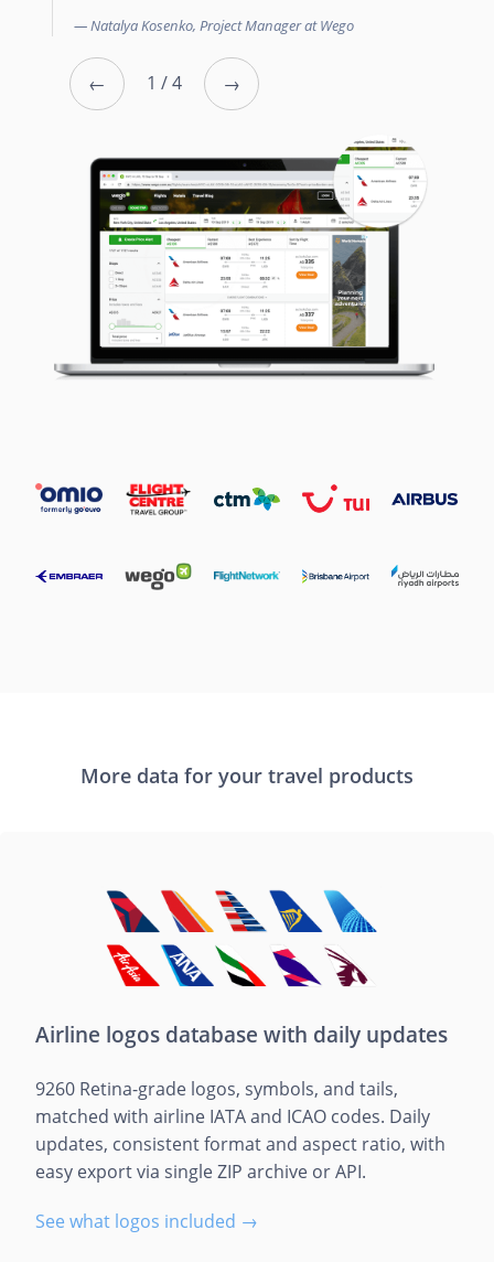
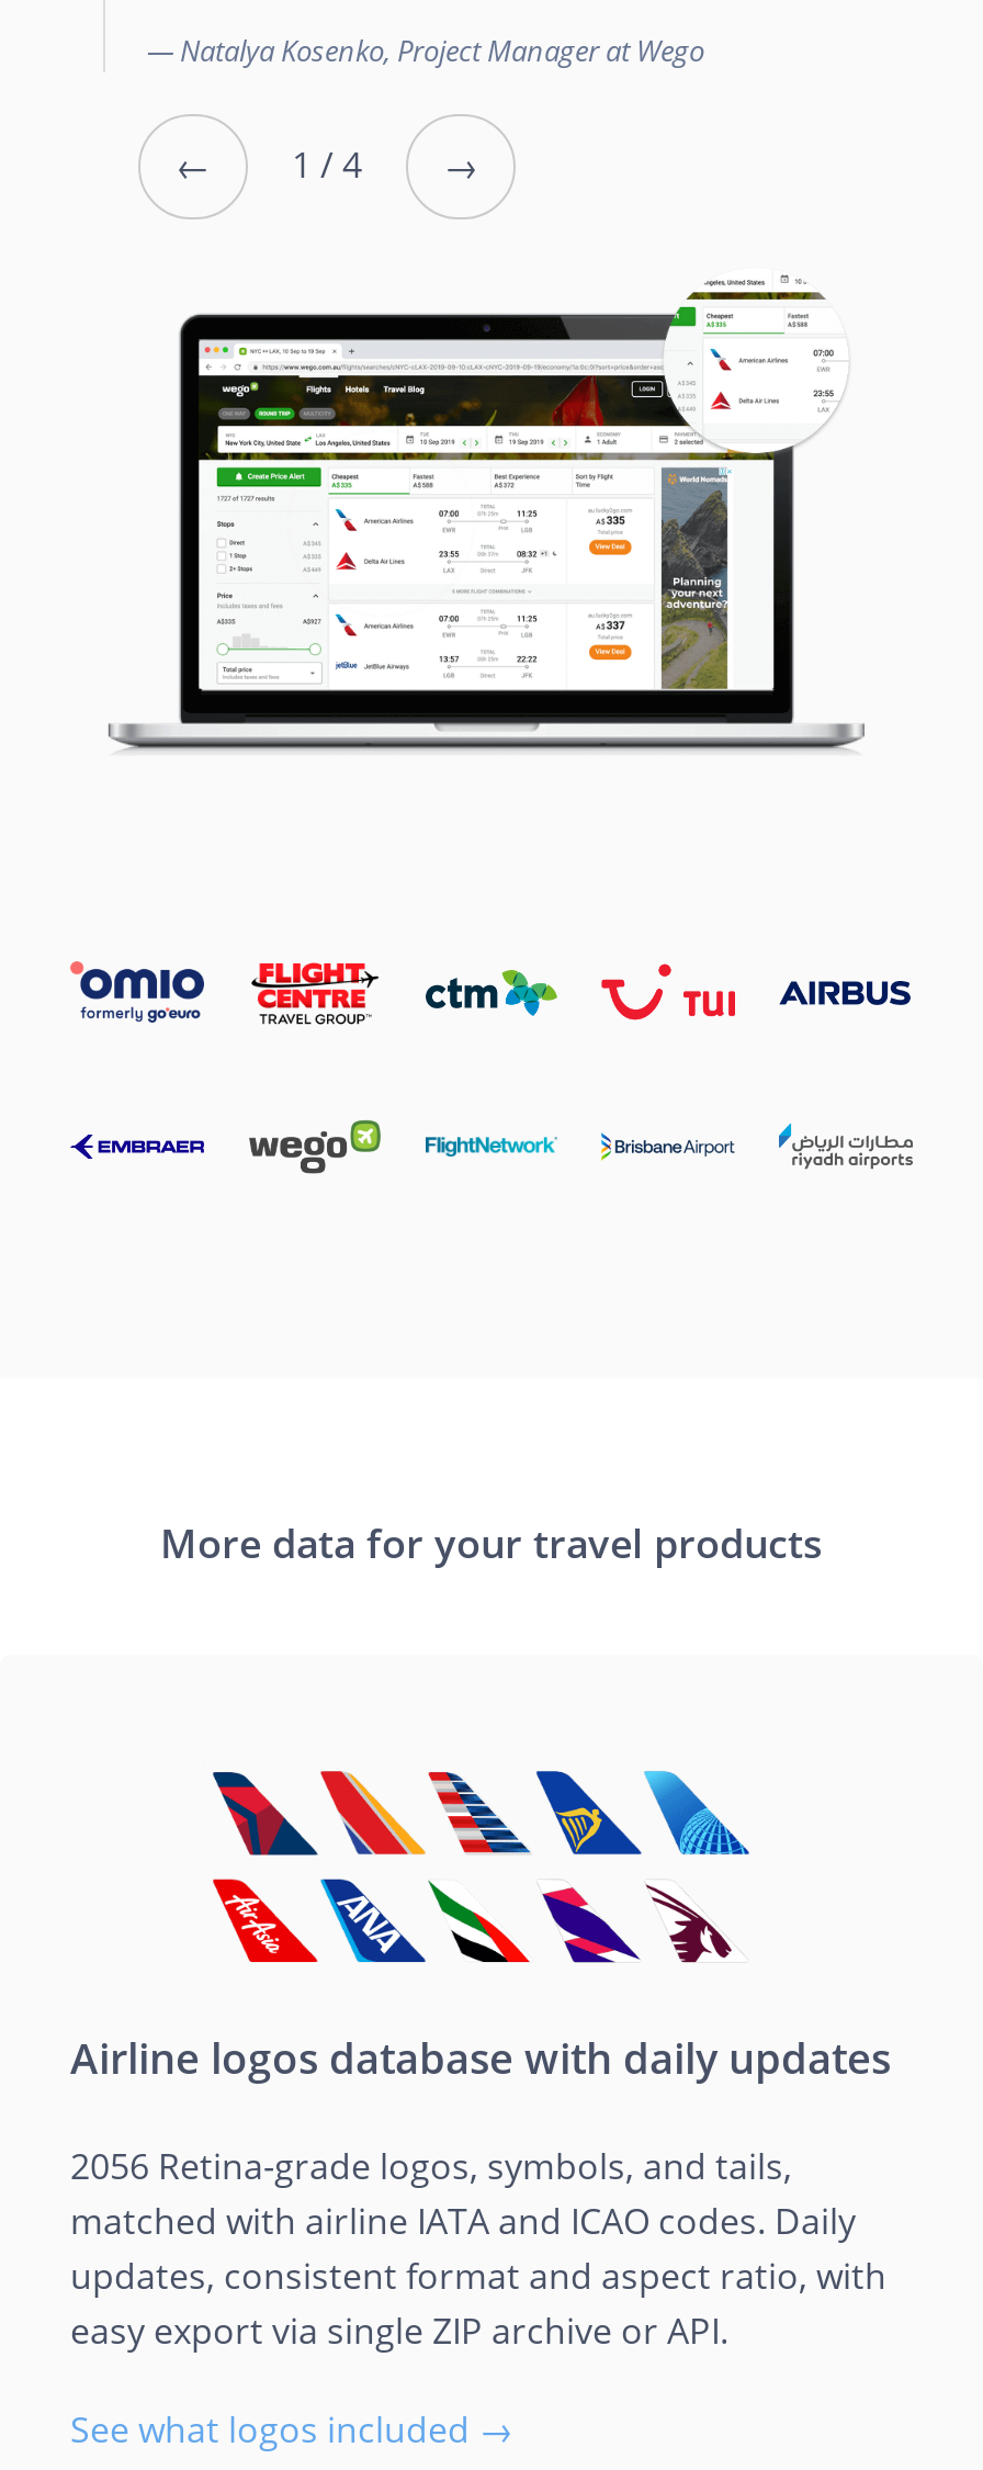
[35,1077,398,1101] 9260 Retina-grade logos, symbols, and tails, -> [70,2142,792,2190] 2056 Retina-grade logos, symbols, and tails,

